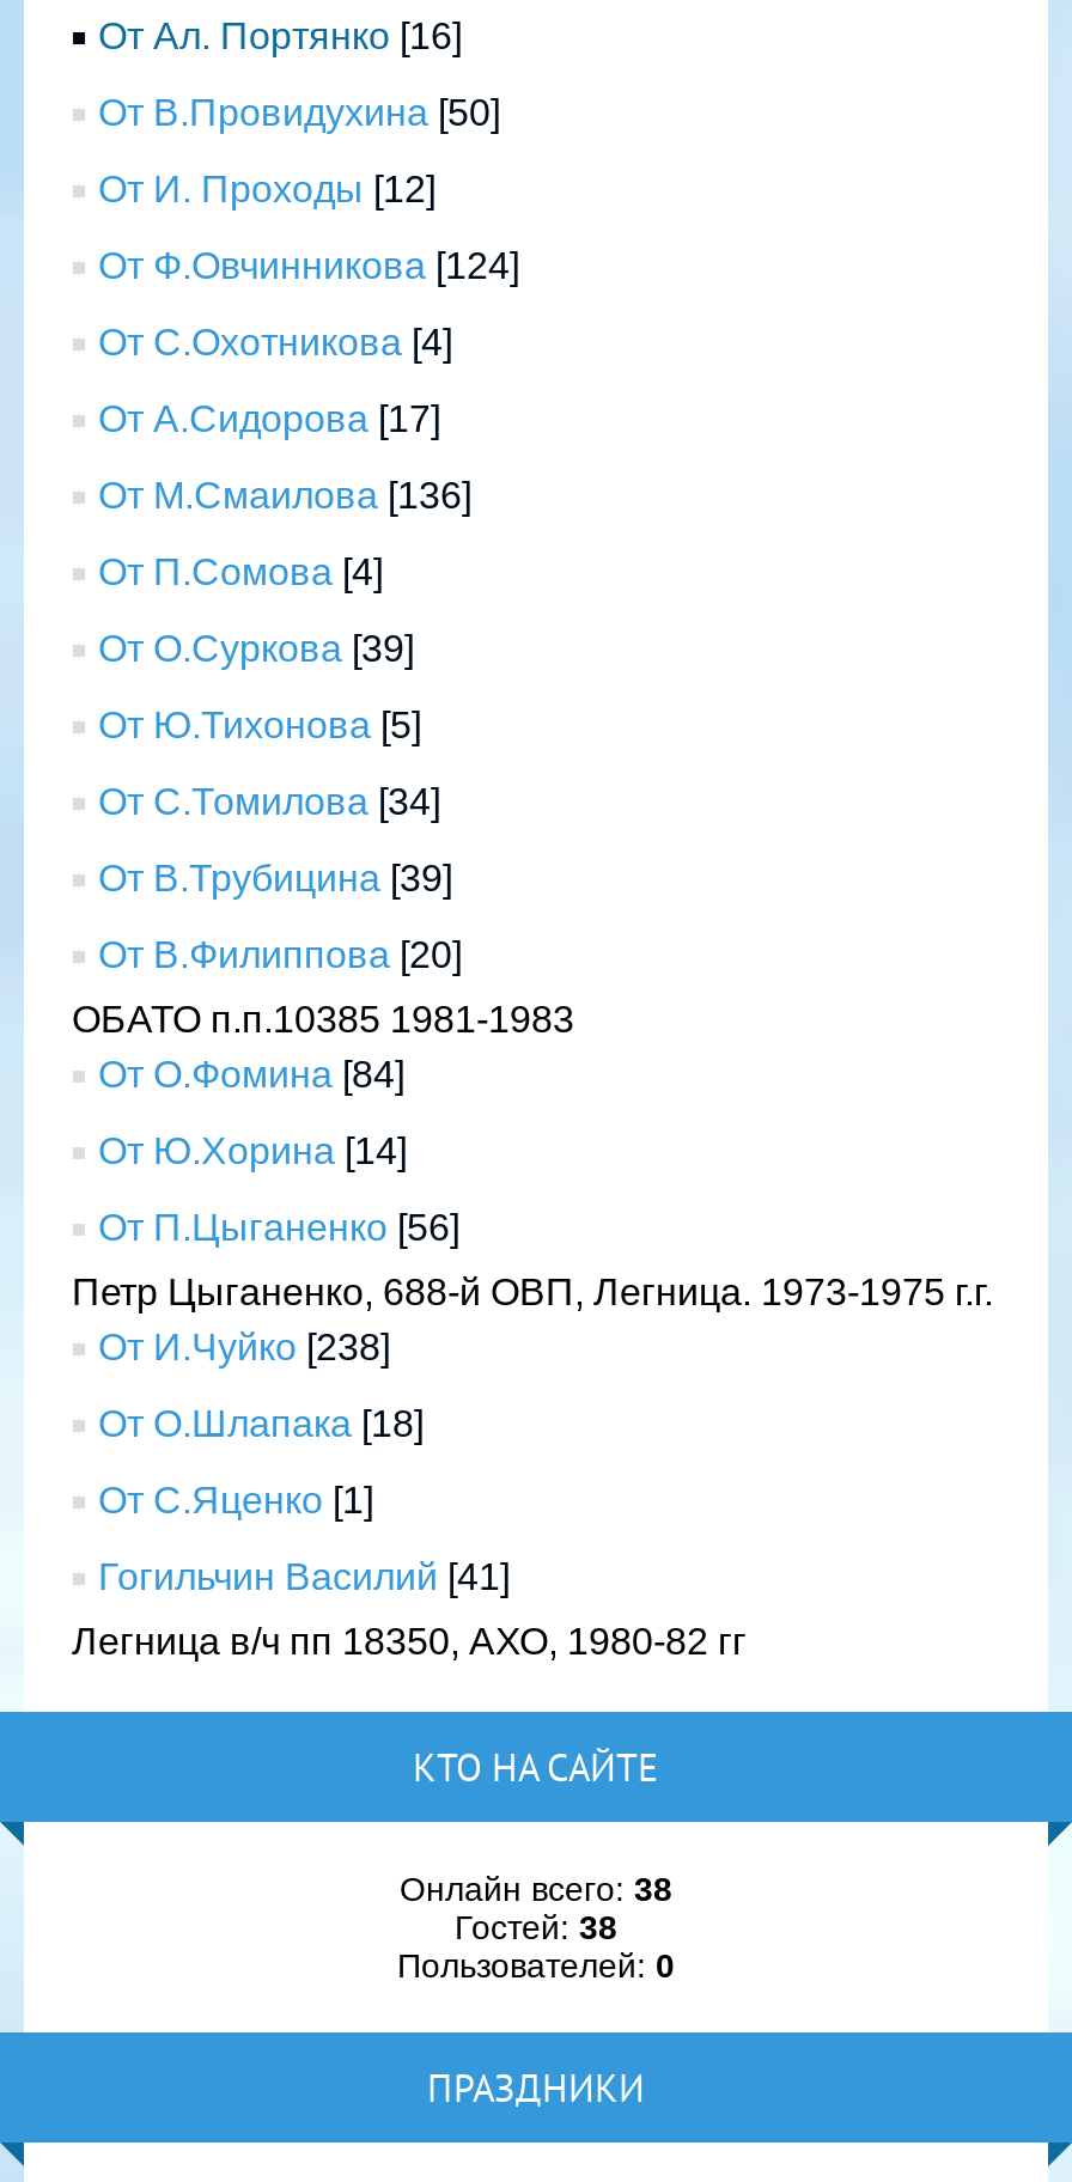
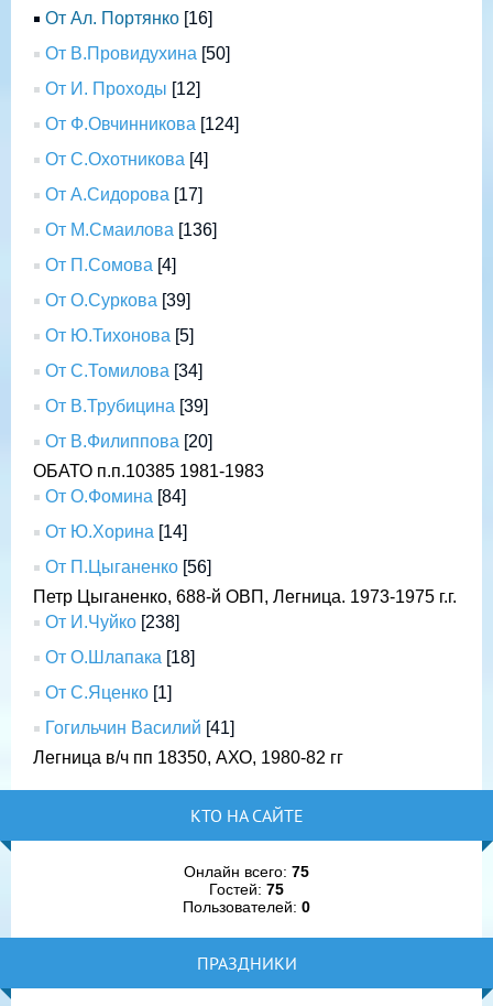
[400,1870,672,1909] Онлайн всего: 38 -> [184,863,309,881] Онлайн всего: 75
[455,1909,617,1947] Гостей: 38 -> [209,881,284,898] Гостей: 75

